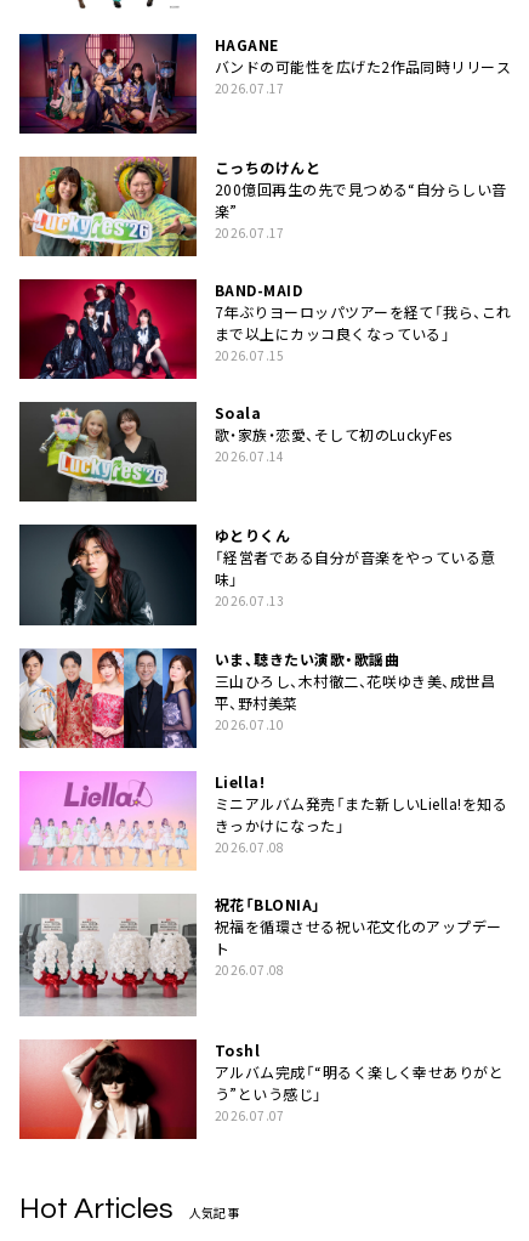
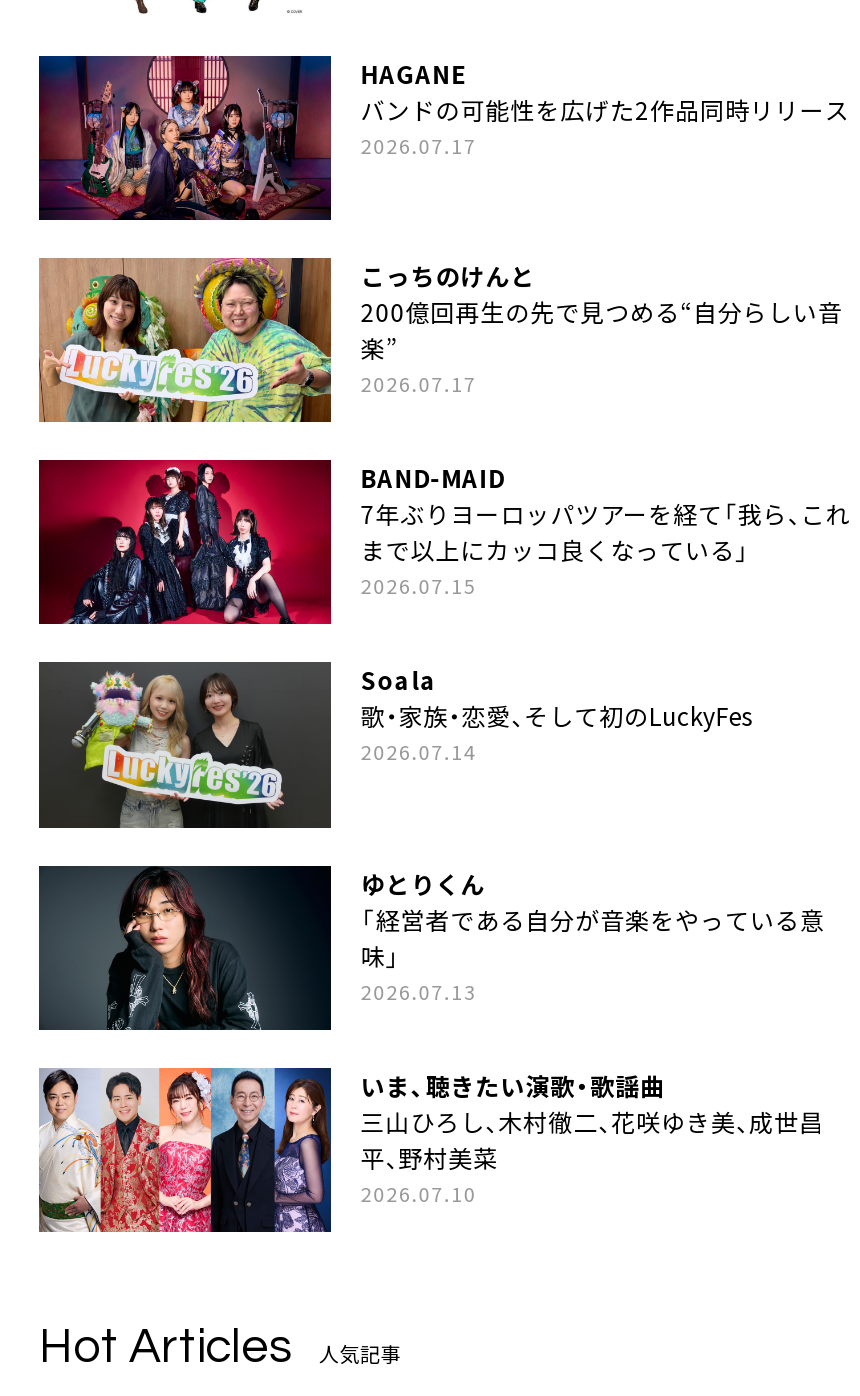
[18,770,508,979] [image] | Liella! | ミニアルバム発売「また新しいLiella!を知る | きっかけになった」 | 2026.07.08 | 祝花「BLONIA」 | 祝福を循環させる祝い花文化のアップデー | ト | 2026.07.08 -> none
[19,892,504,1125] [image] | Toshl | アルバム完成「“明るく楽しく幸せありがと | う”という感じ」 | 2026.07.07 -> none
[18,1038,197,1140] [image] -> none

